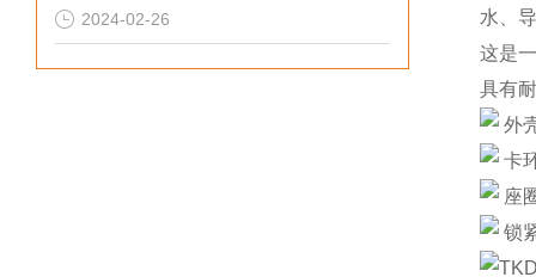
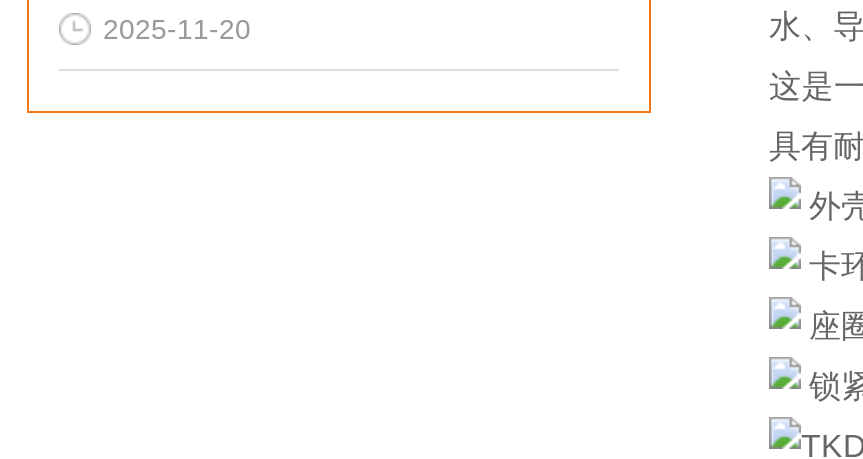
[81,10,170,29] 2024-02-26 -> [103,13,251,45] 2025-11-20

